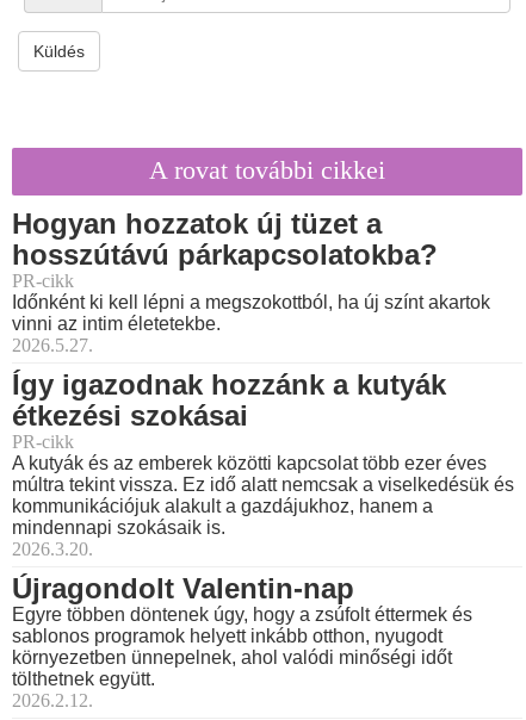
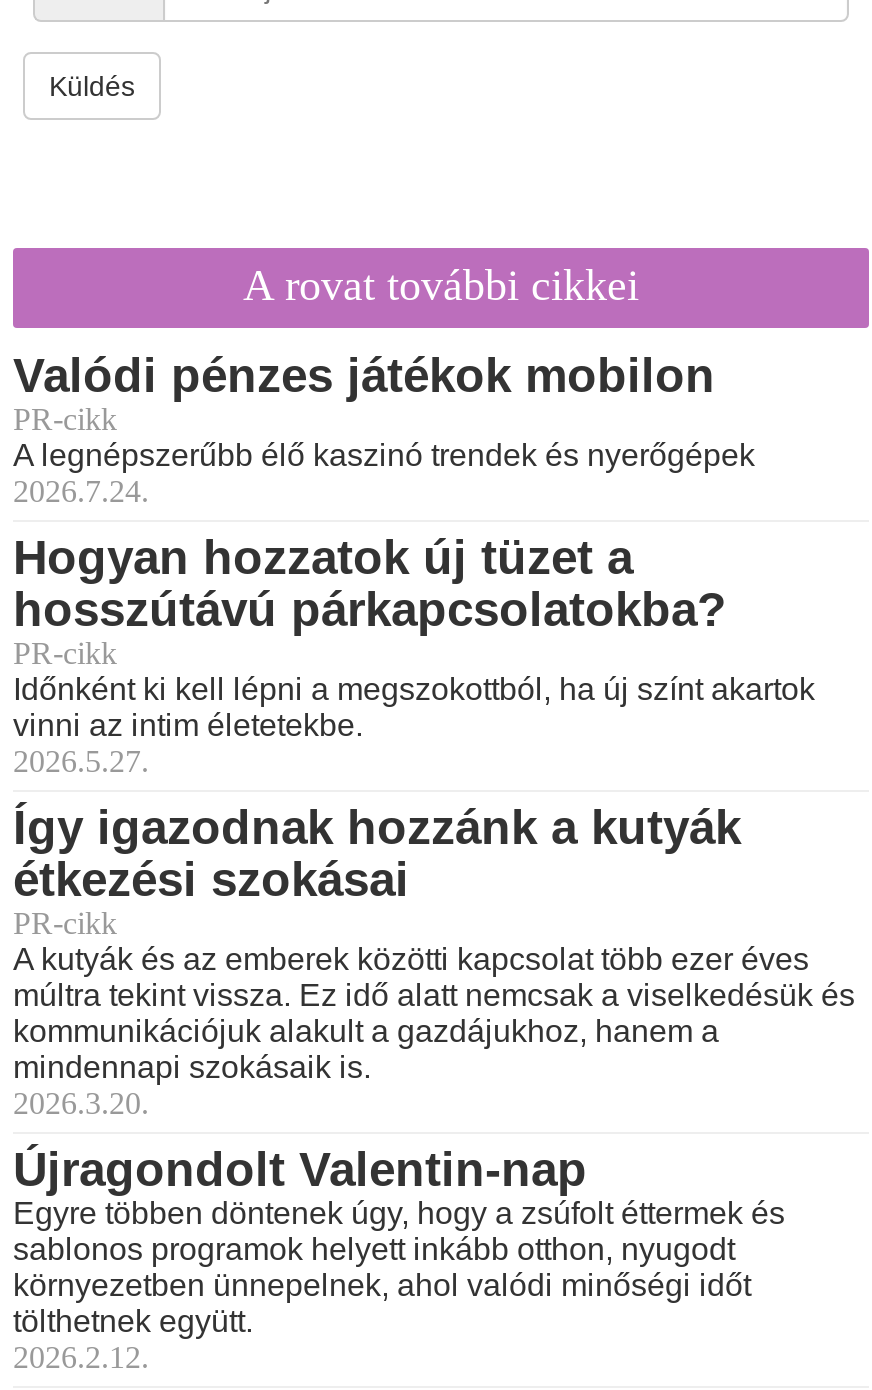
none -> [13,348,755,508] Valódi pénzes játékok mobilon | PR-cikk | A legnépszerűbb élő kaszinó trendek és nyerőgépek | 2026.7.24.

